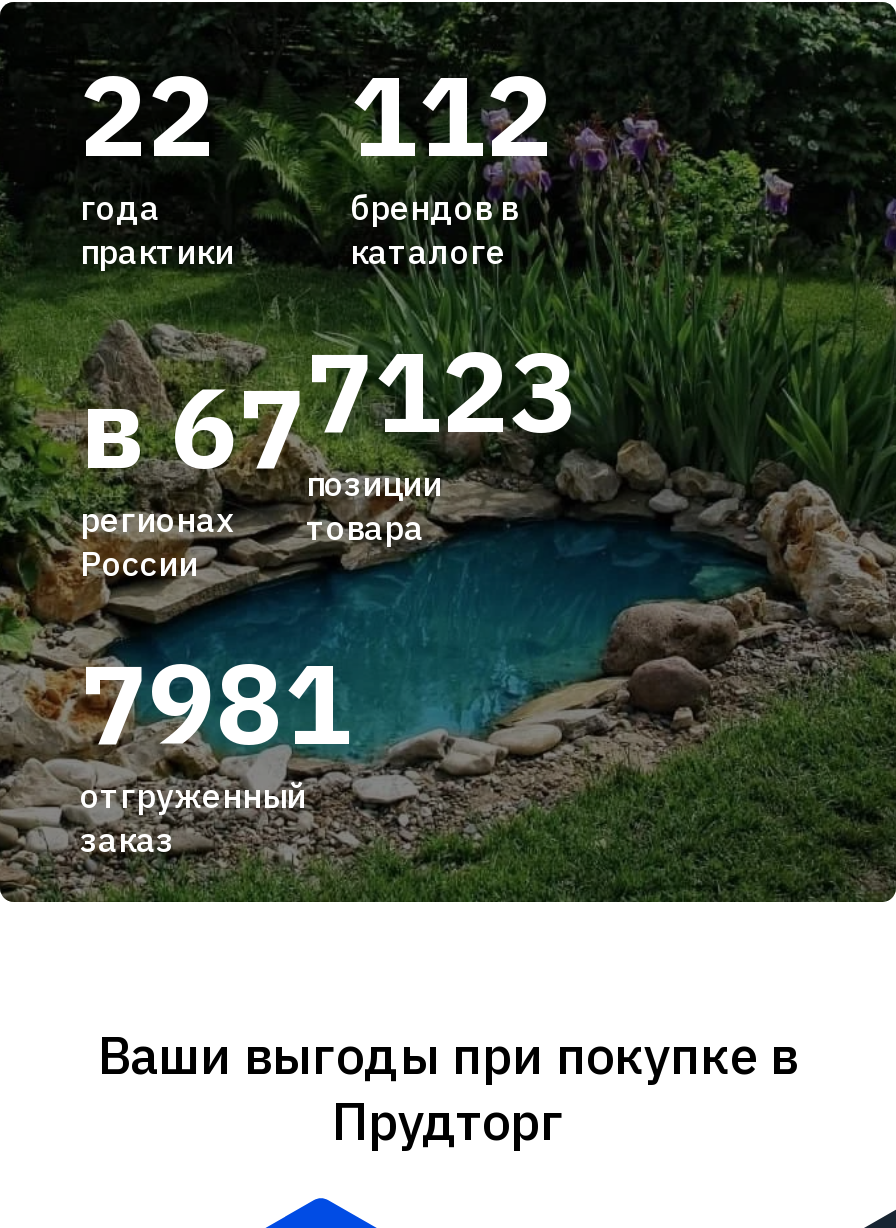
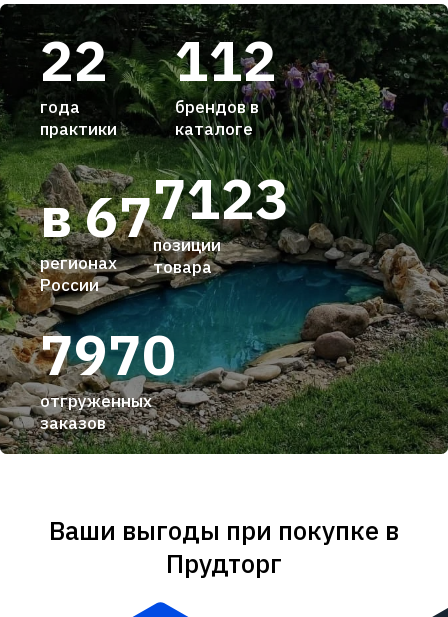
[80,630,352,862] 7981 | отгруженный | заказ -> [40,318,176,434] 7970 | отгруженных | заказов

